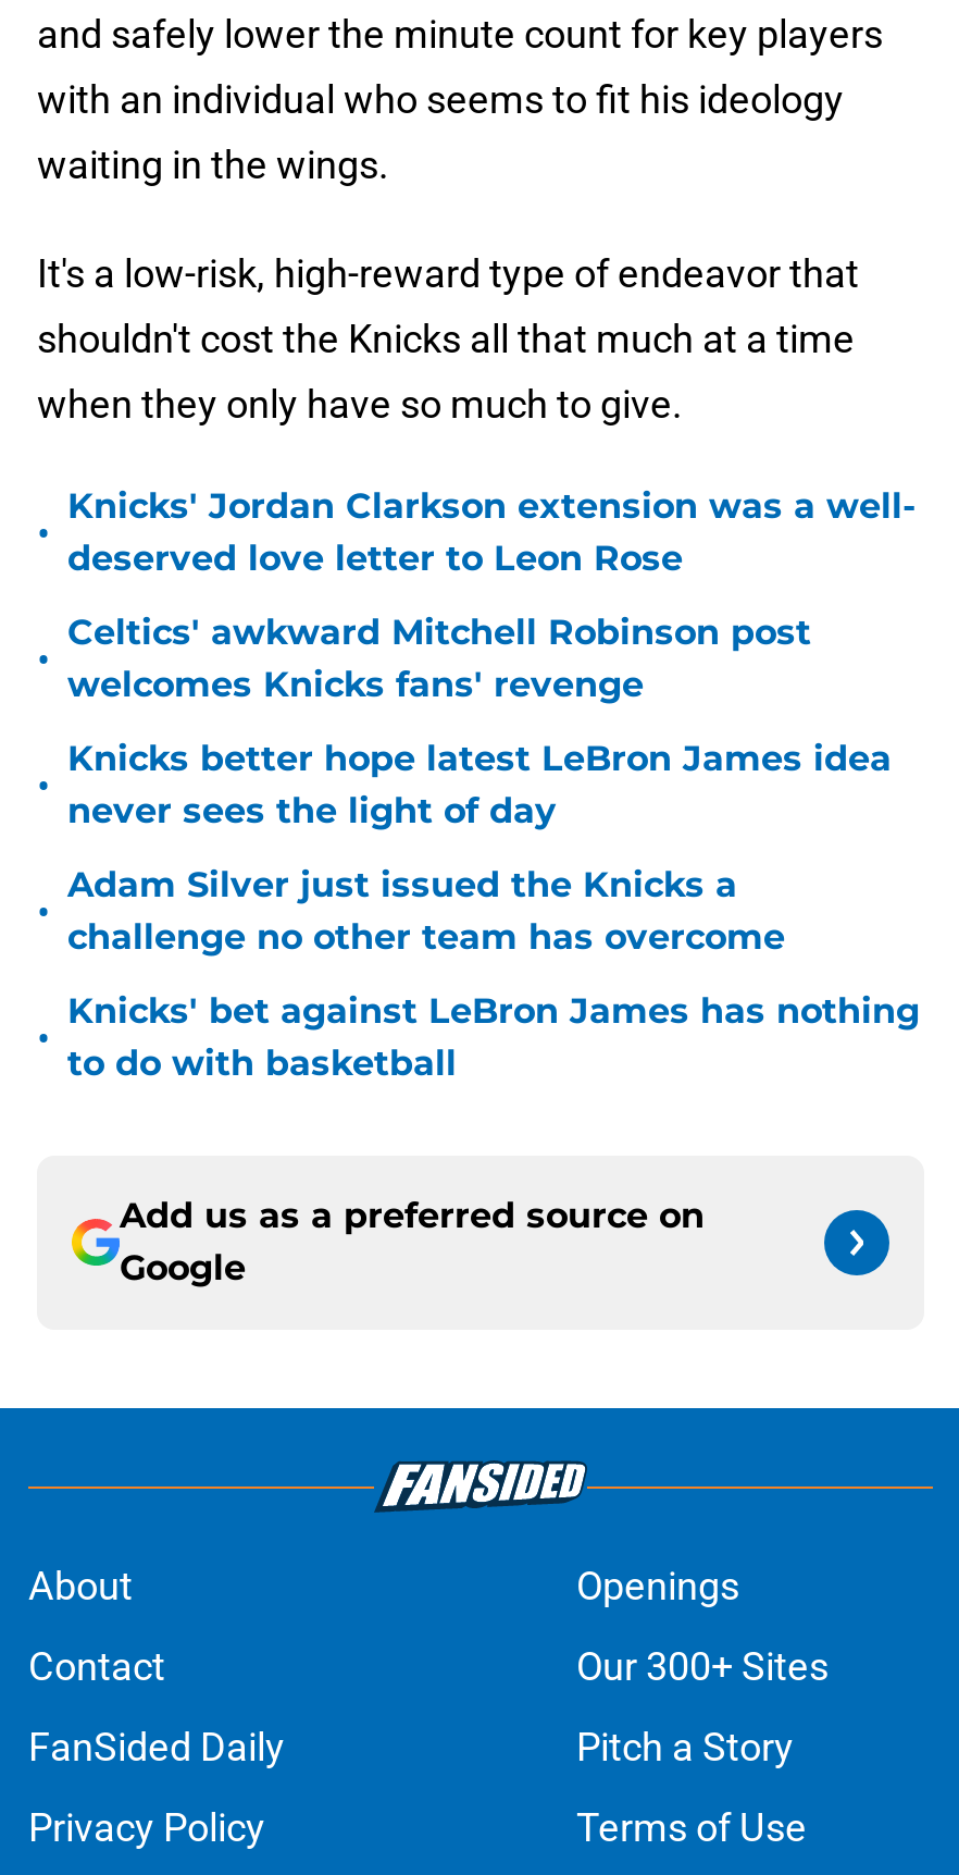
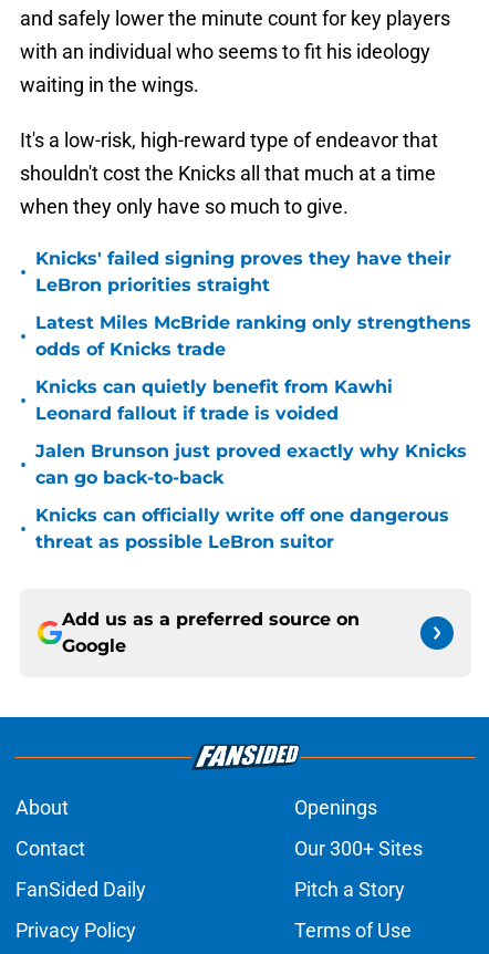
[67,485,916,579] Knicks' Jordan Clarkson extension was a well- | deserved love letter to Leon Rose -> [35,248,451,295] Knicks' failed signing proves they have their | LeBron priorities straight
[67,612,811,705] Celtics' awkward Mitchell Robinson post | welcomes Knicks fans' revenge -> [35,312,471,360] Latest Miles McBride ranking only strengthens | odds of Knicks trade
[67,738,892,831] Knicks better hope latest LeBron James idea | never sees the light of day -> [35,376,393,424] Knicks can quietly benefit from Kawhi | Leonard fallout if trade is voided
[67,864,785,958] Adam Silver just issued the Knicks a | challenge no other team has overcome -> [35,440,467,488] Jalen Brunson just proved exactly why Knicks | can go back-to-back
[67,990,920,1084] Knicks' bet against LeBron James has nothing | to do with basketball -> [35,505,449,552] Knicks can officially write off one dangerous | threat as possible LeBron suitor

